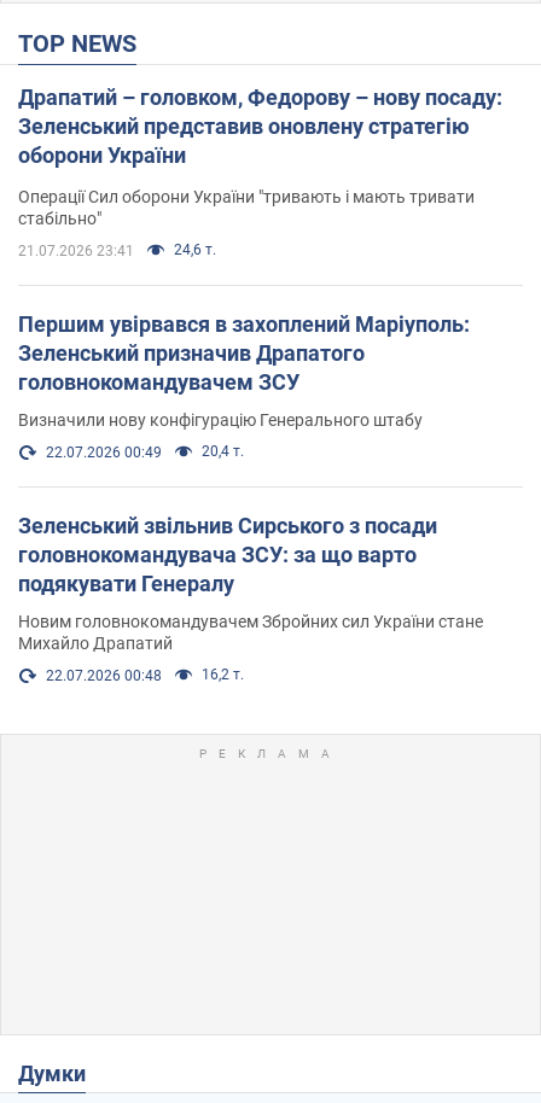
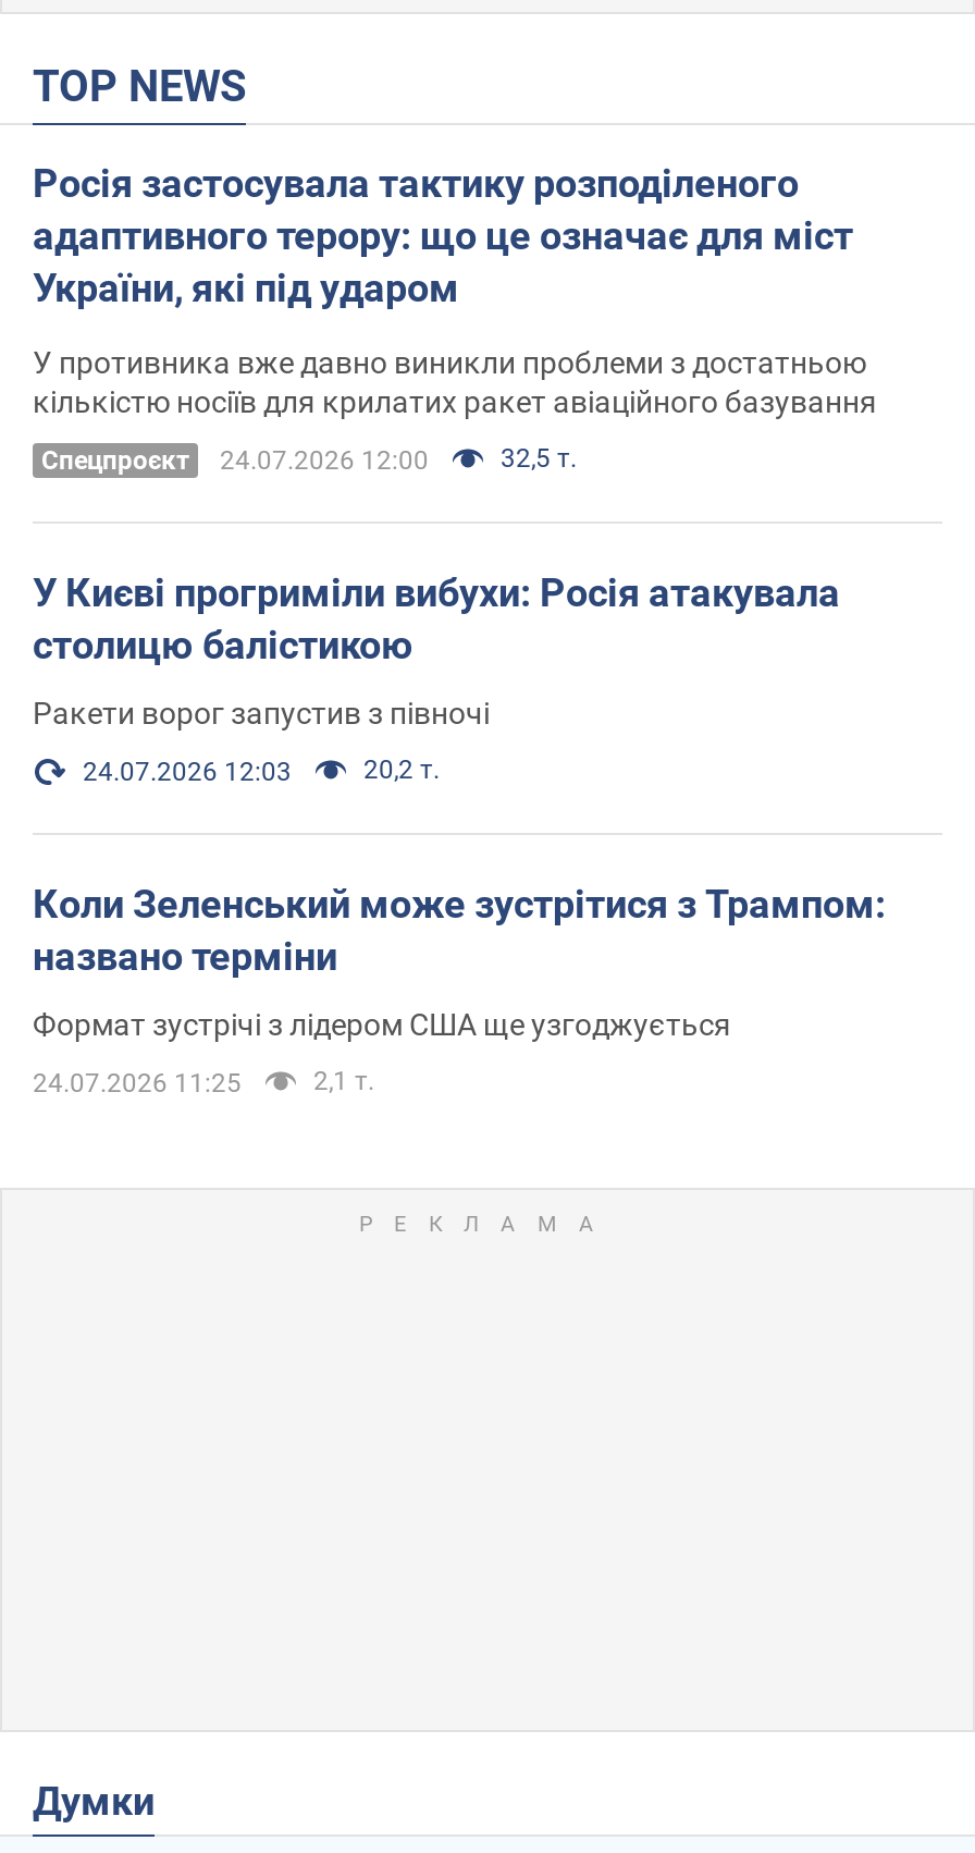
[18,84,502,168] Драпатий – головком, Федорову – нову посаду: | Зеленський представив оновлену стратегію | оборони України -> [33,160,853,310] Росія застосувала тактику розподіленого | адаптивного терору: що це означає для міст | України, які під ударом
[18,187,475,228] Операції Сил оборони України "тривають і мають тривати | стабільно" -> [33,345,877,419] У противника вже давно виникли проблеми з достатньою | кількістю носіїв для крилатих ракет авіаційного базування
[18,241,216,259] 21.07.2026 23:41 | 24,6 т. -> [41,443,577,475] Cпецпроєкт | 24.07.2026 12:00 | 32,5 т.
[18,311,470,394] Першим увірвався в захоплений Маріуполь: | Зеленський призначив Драпатого | головнокомандувачем ЗСУ -> [33,569,840,667] У Києві прогриміли вибухи: Росія атакувала | столицю балістикою
[18,410,423,429] Визначили нову конфігурацію Генерального штабу -> [33,695,490,730] Ракети ворог запустив з півночі
[46,443,244,461] 22.07.2026 00:49 | 20,4 т. -> [83,754,440,787] 24.07.2026 12:03 | 20,2 т.
[18,513,437,596] Зеленський звільнив Сирського з посади | головнокомандувача ЗСУ: за що варто | подякувати Генералу -> [33,880,886,978] Коли Зеленський може зустрітися з Трампом: | названо терміни
[18,612,483,653] Новим головнокомандувачем Збройних сил України стане | Михайло Драпатий -> [33,1007,731,1041] Формат зустрічі з лідером США ще узгоджується
[46,666,244,684] 22.07.2026 00:48 | 16,2 т. -> [33,1065,374,1098] 24.07.2026 11:25 | 2,1 т.

